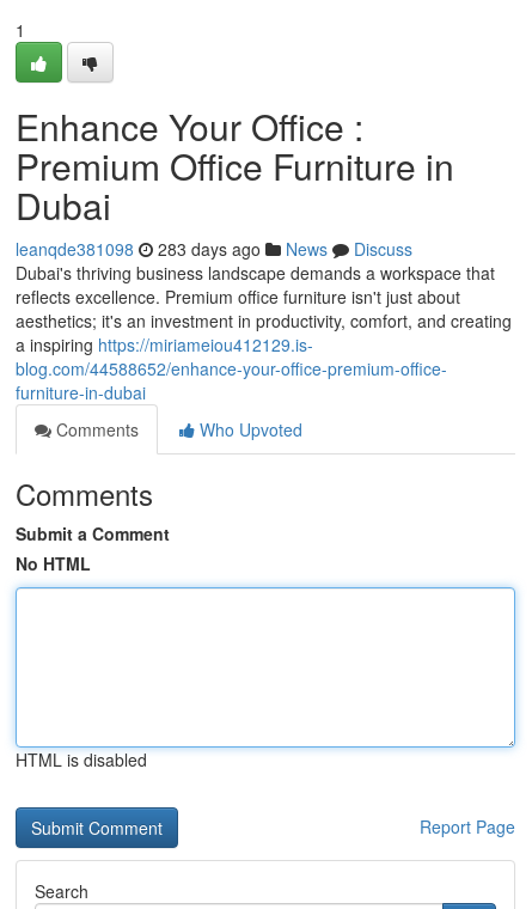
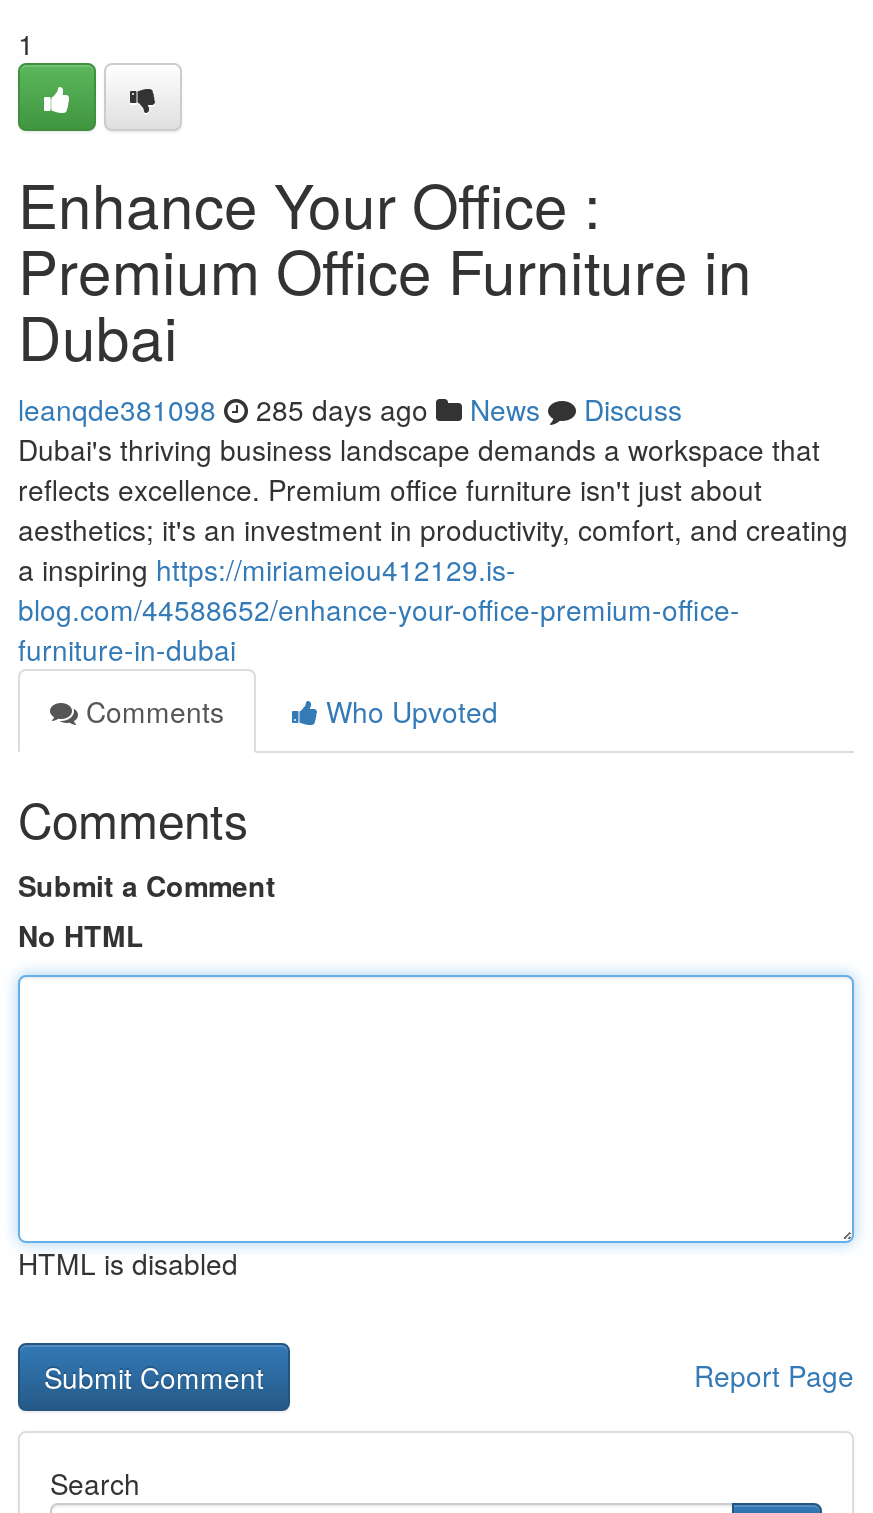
[16,237,412,261] leanqde381098 283 days ago News Discuss -> [18,389,682,429] leanqde381098 285 days ago News Discuss

